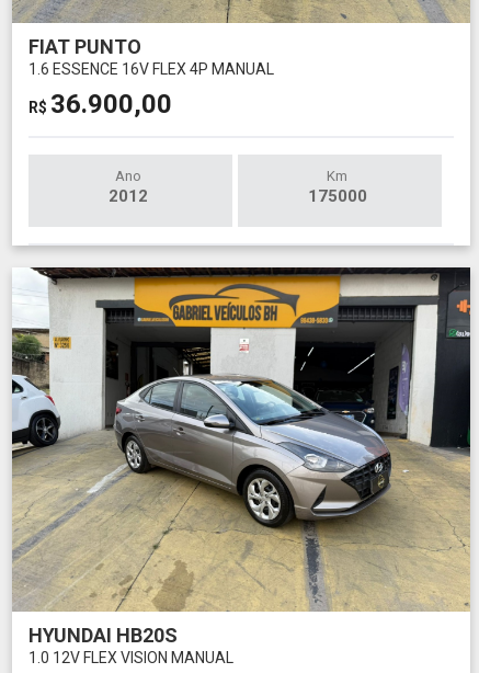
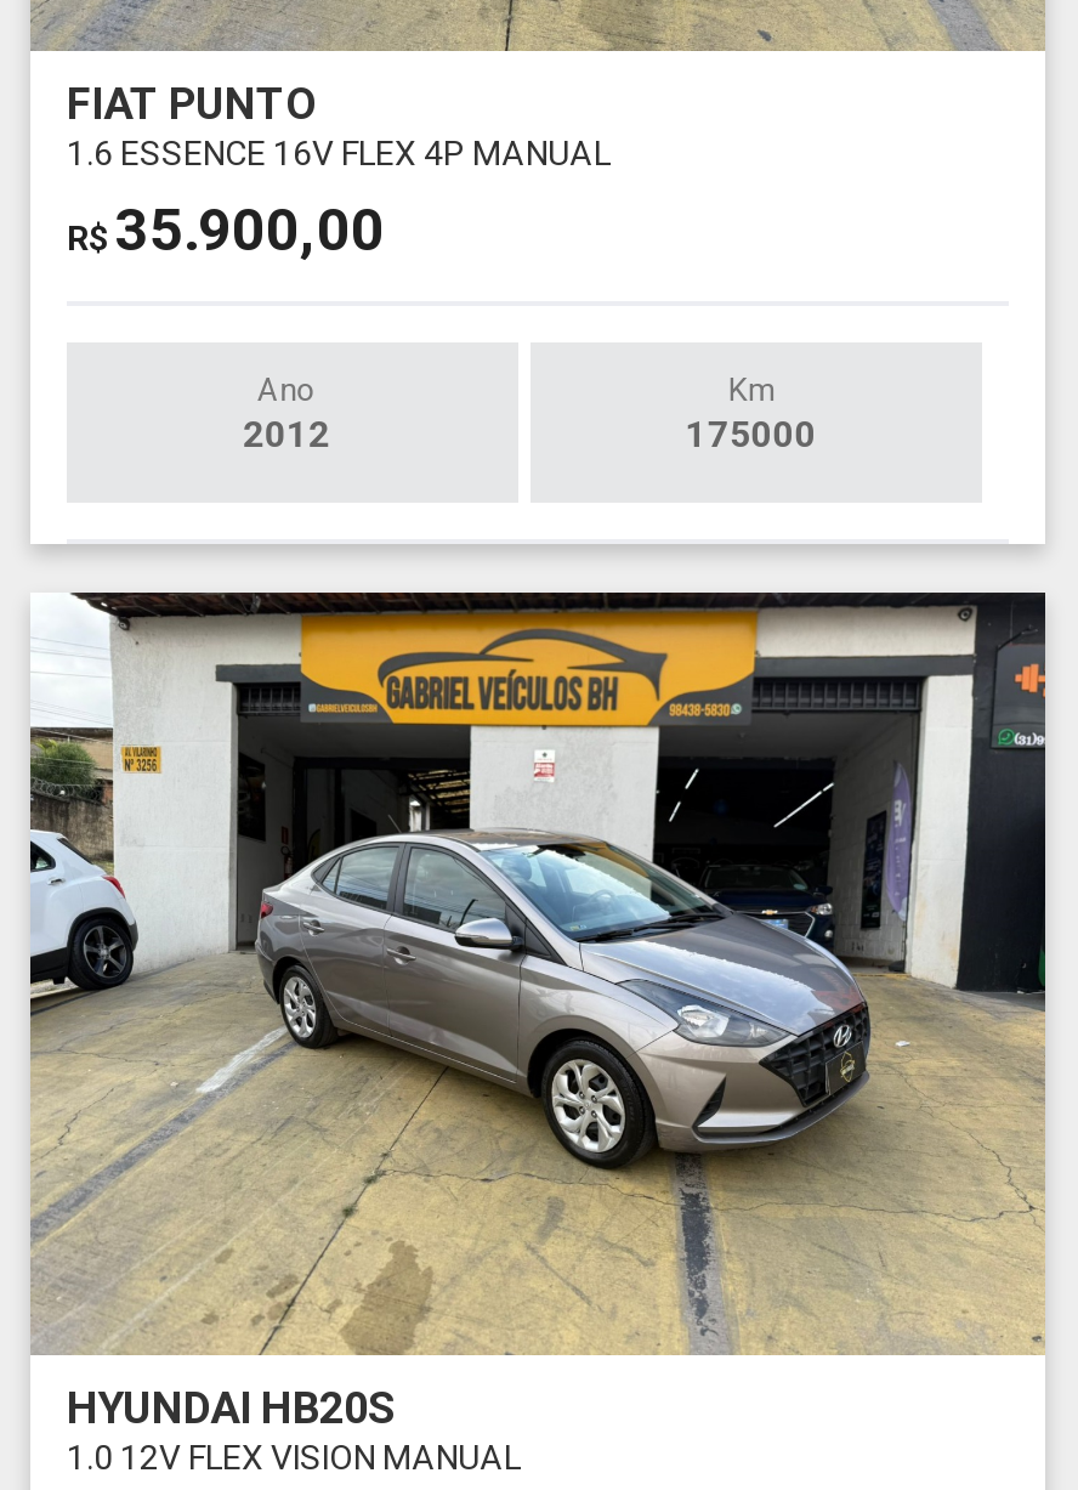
[28,89,172,119] R$36.900,00 -> [67,197,385,265] R$35.900,00

